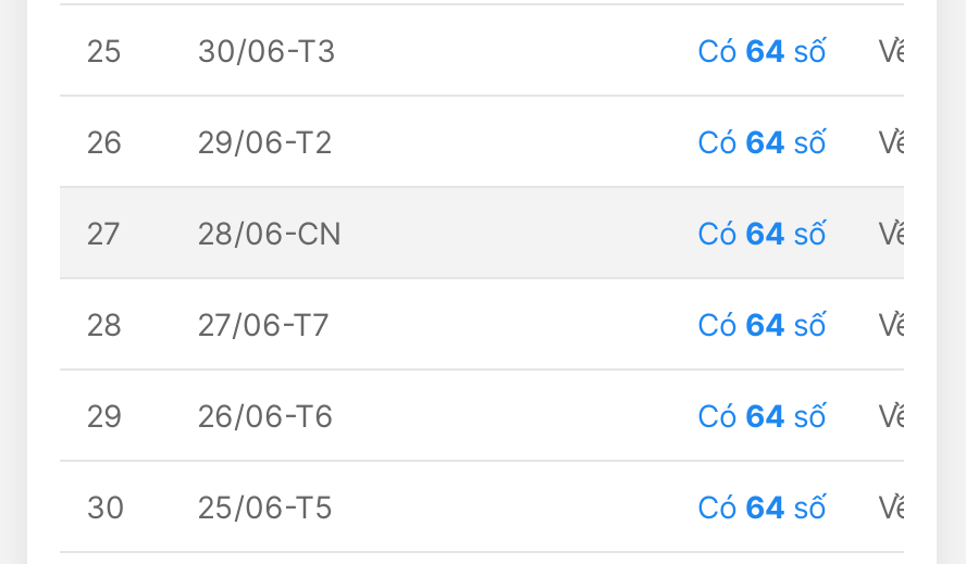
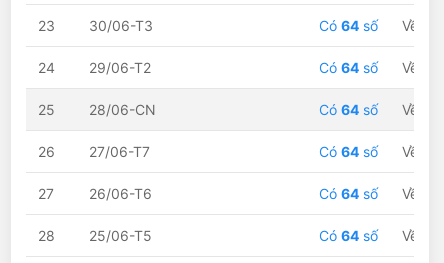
[86,32,336,68] 25 30/06-T3 -> [38,17,153,34] 23 30/06-T3
[86,123,332,160] 26 29/06-T2 -> [38,59,151,76] 24 29/06-T2
[86,214,121,251] 27 -> [38,101,55,118] 25
[86,305,330,342] 28 27/06-T7 -> [38,143,150,160] 26 27/06-T7
[86,397,123,434] 29 -> [38,185,54,202] 27
[86,488,334,525] 30 25/06-T5 -> [38,227,152,244] 28 25/06-T5

